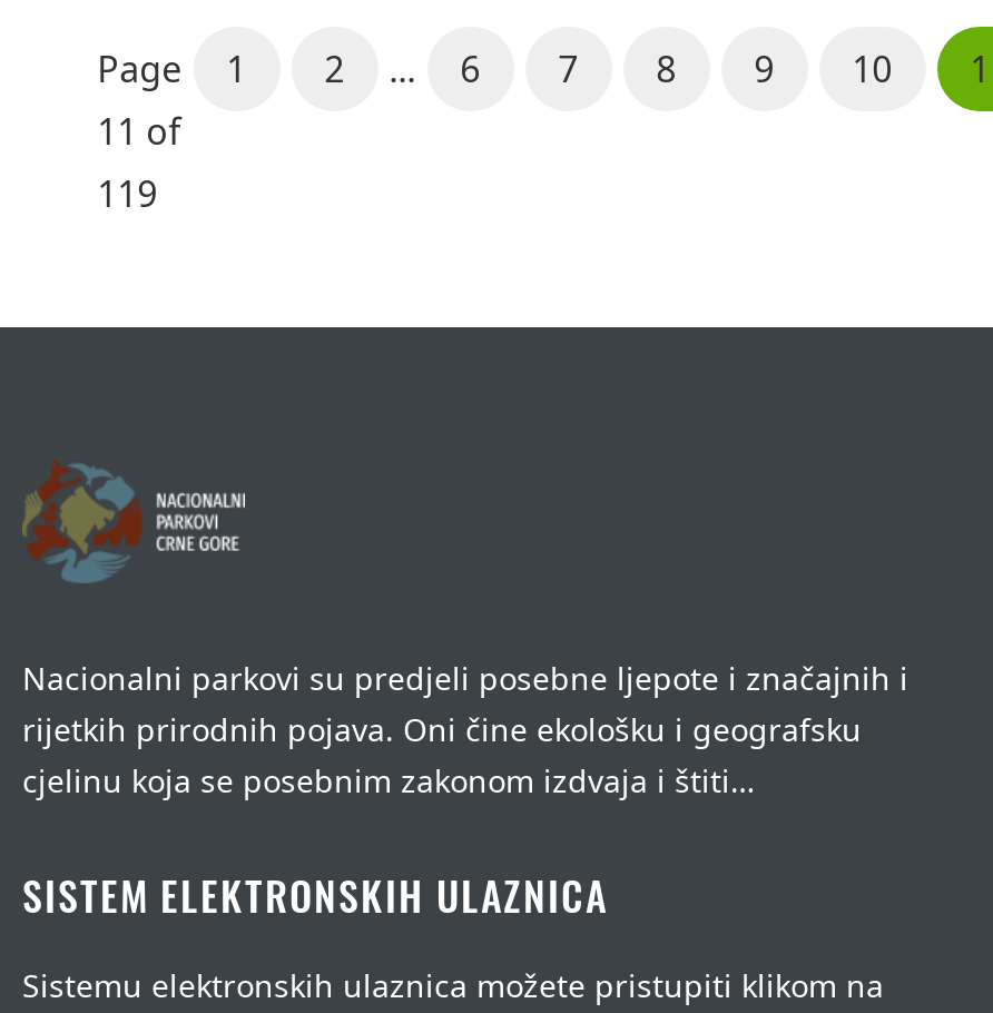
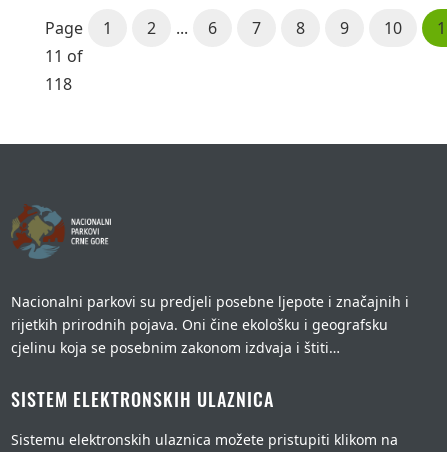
[97,170,157,219] 119 -> [45,73,72,95] 118

